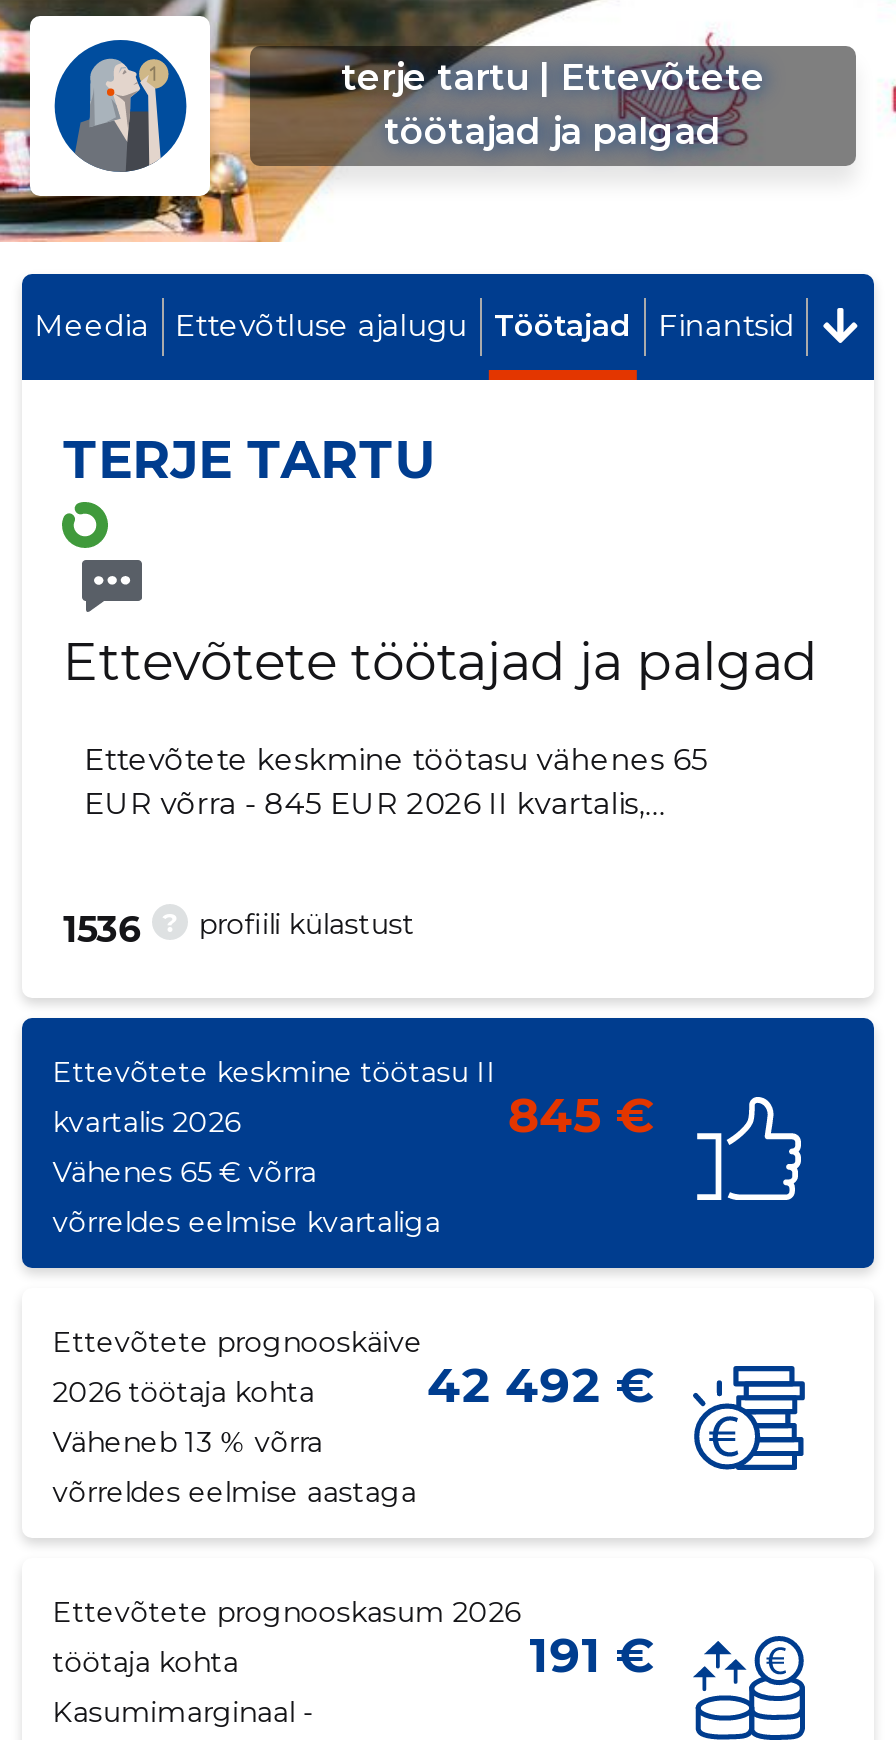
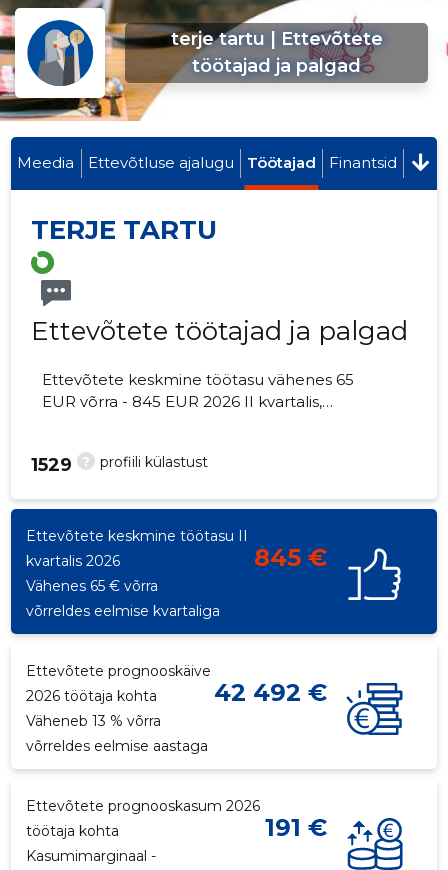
[62,909,142,953] 1536 -> [31,454,72,476] 1529

